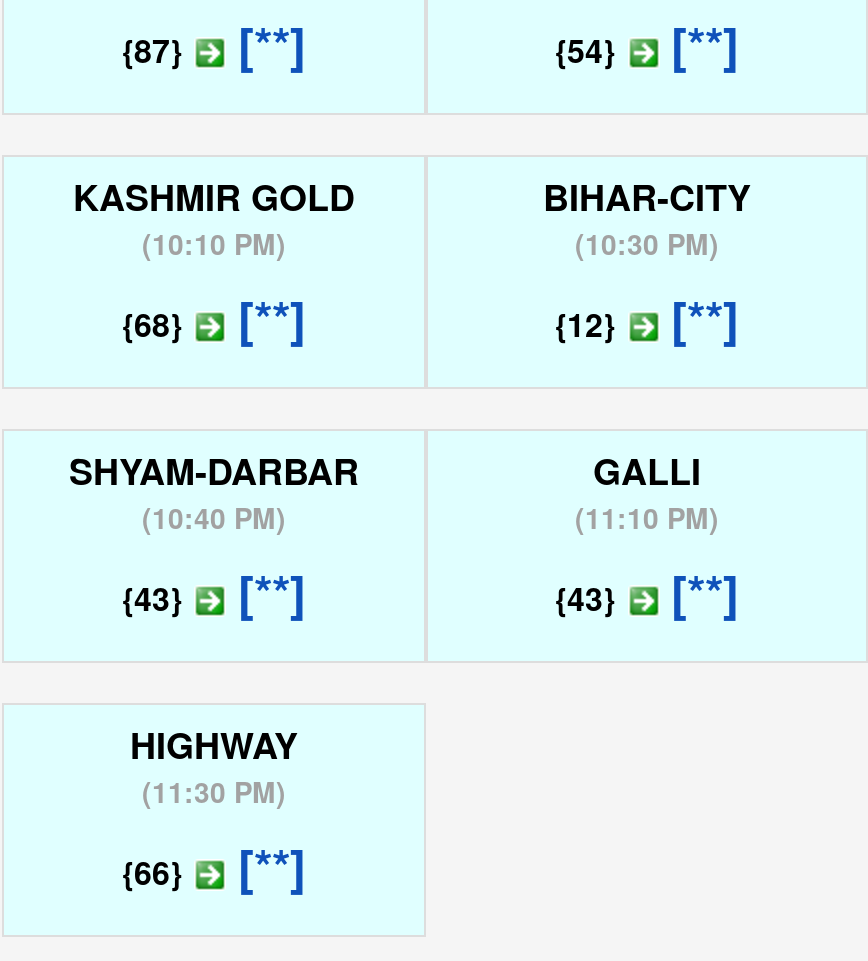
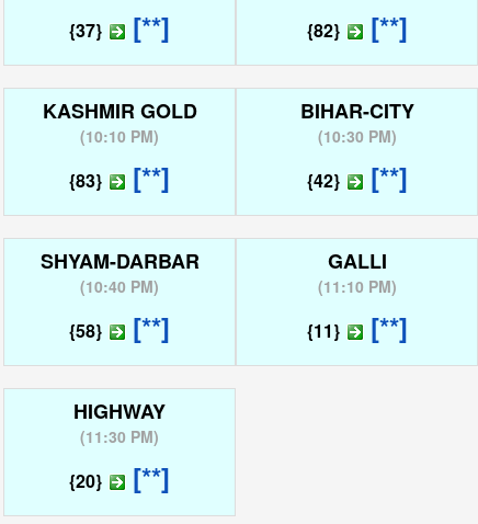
[122,27,182,73] {87} -> [69,18,102,43] {37}
[555,27,615,73] {54} -> [306,18,339,43] {82}
[122,301,182,347] {68} -> [69,168,102,193] {83}
[555,301,615,347] {12} -> [306,168,339,193] {42}
[122,575,182,621] {43} -> [69,318,102,343] {58}
[555,575,615,621] {43} -> [306,318,339,343] {11}
[122,849,182,895] {66} -> [69,468,102,494] {20}

